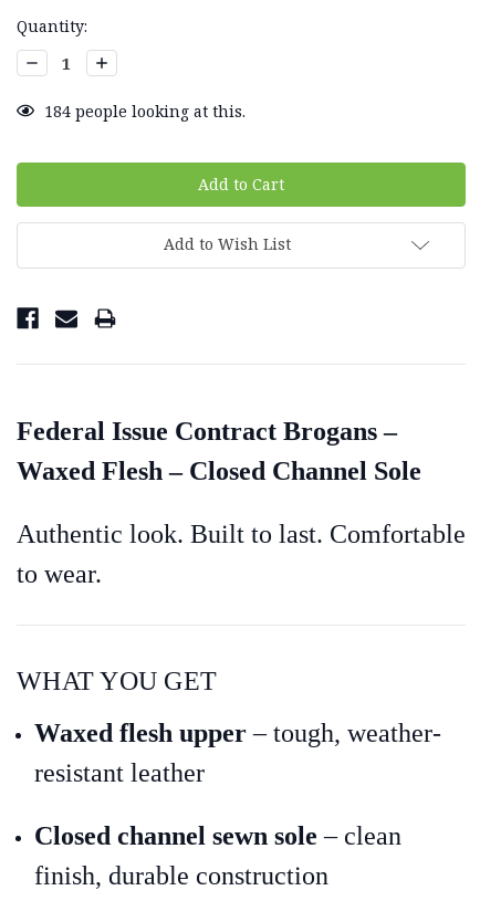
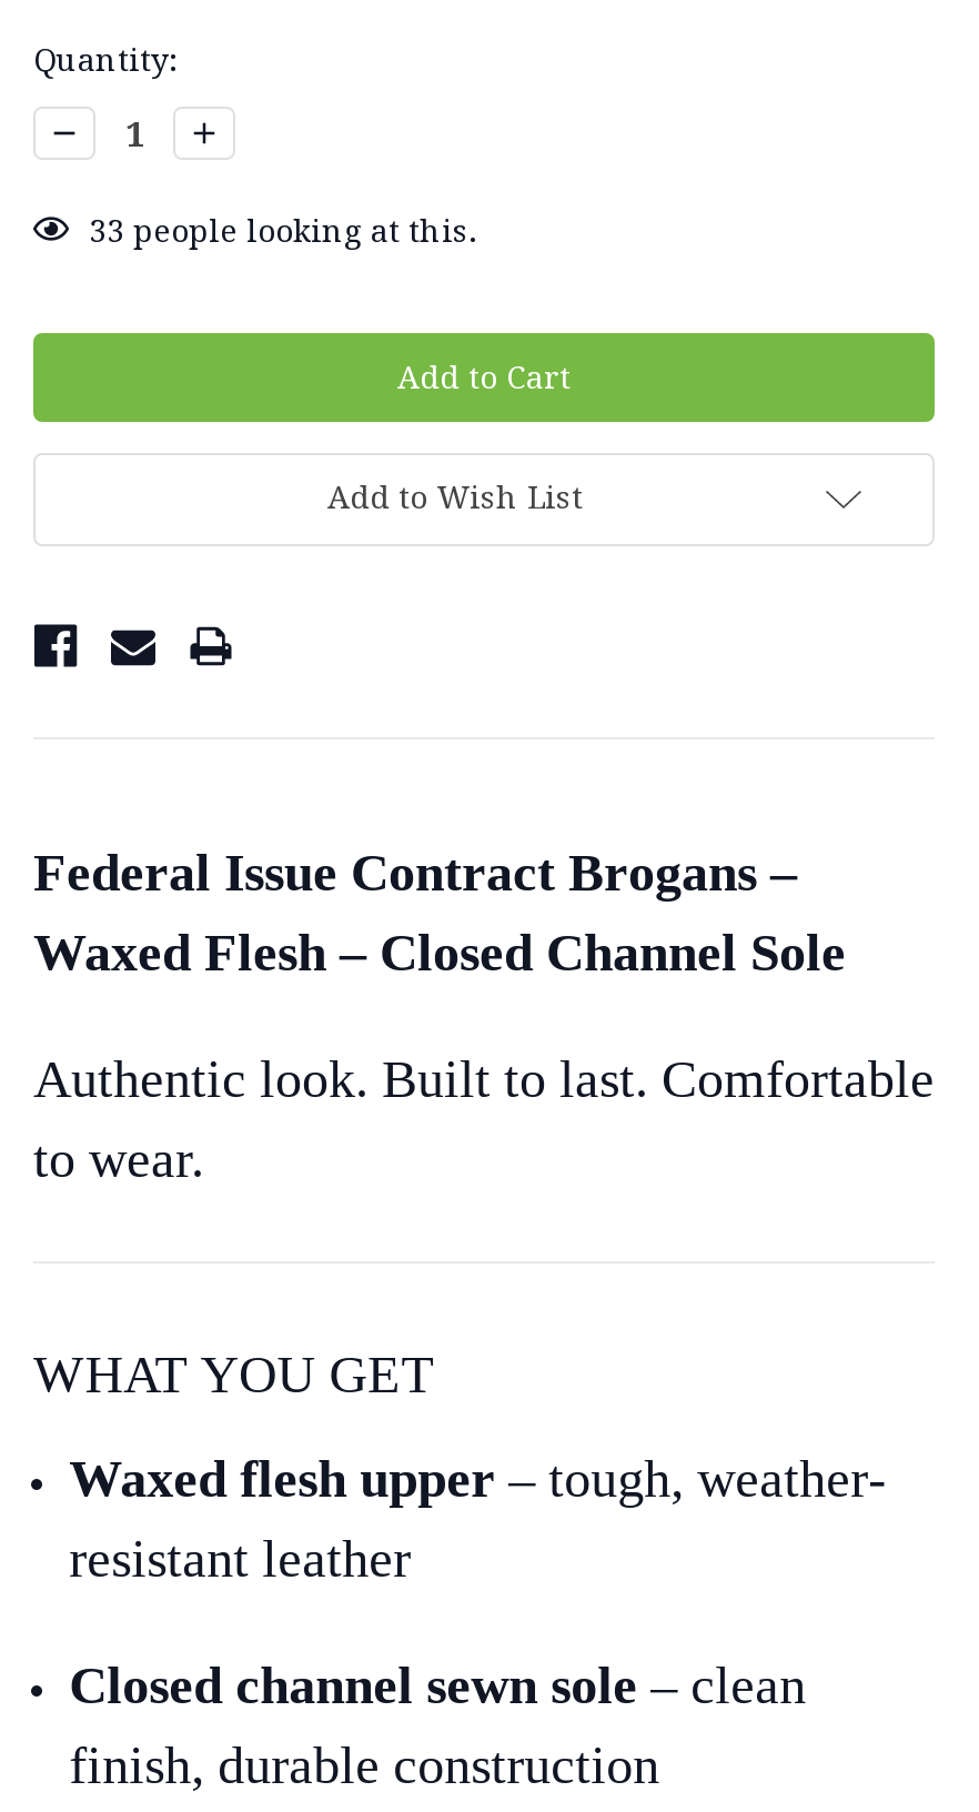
[44,101,246,122] 184 people looking at this. -> [89,209,475,251] 33 people looking at this.

